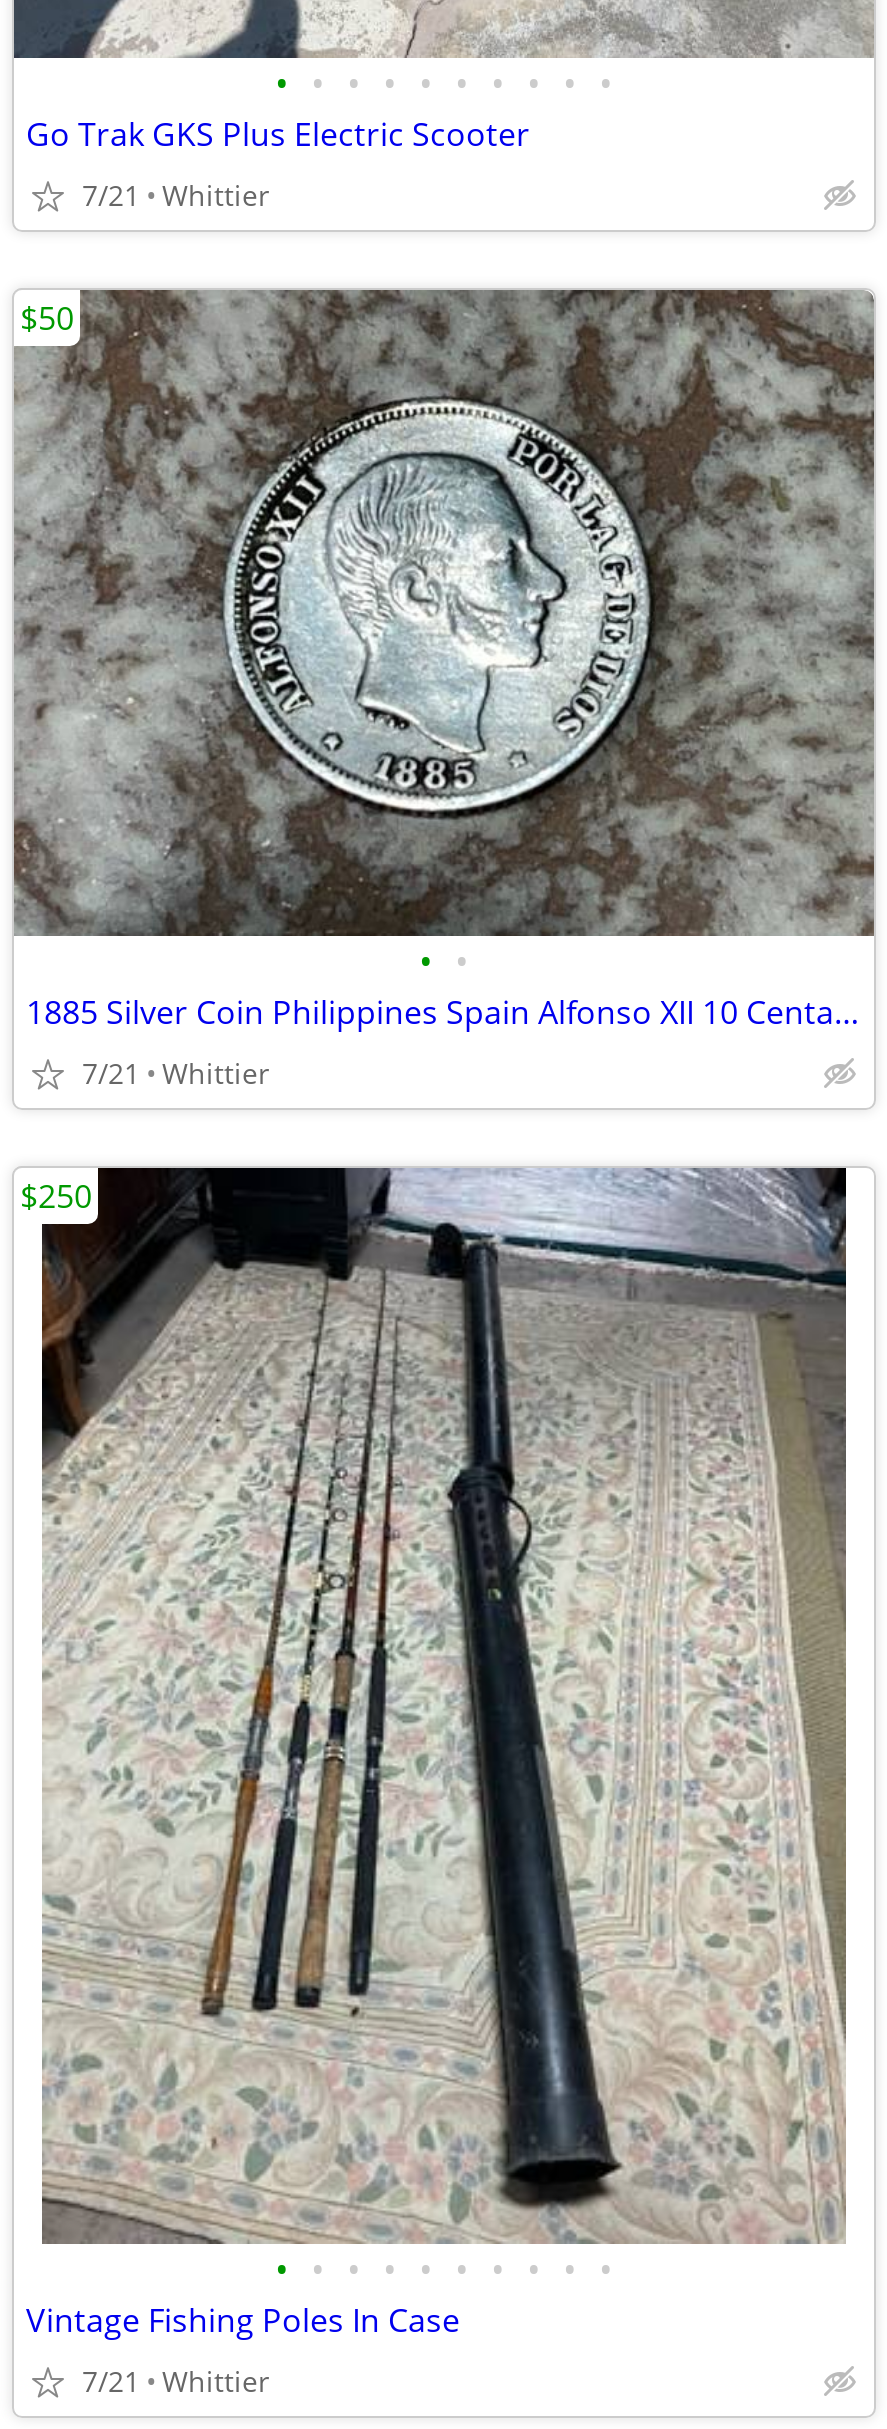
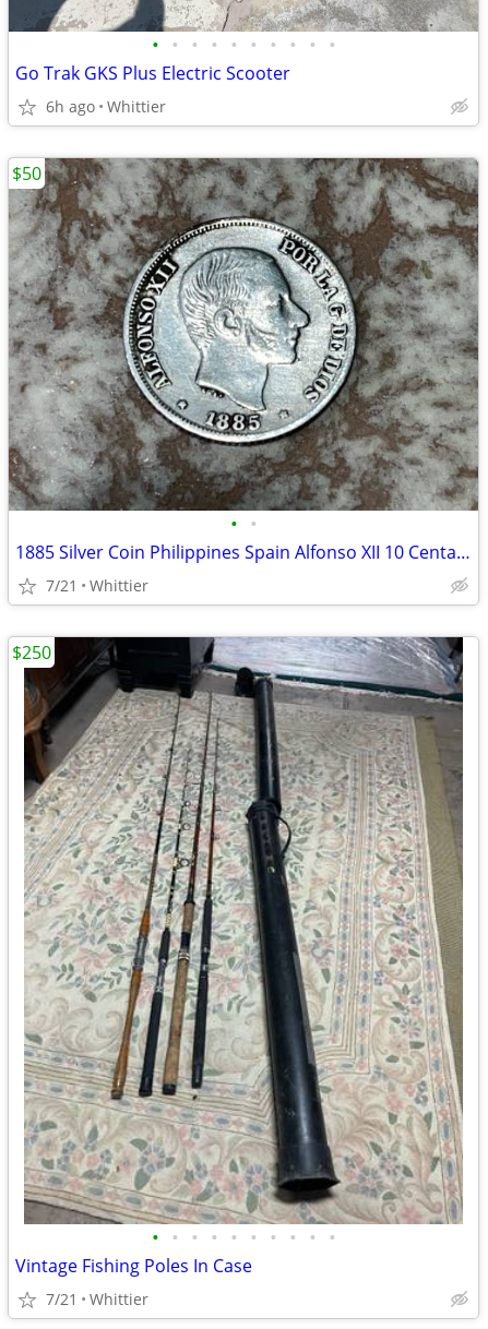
[82,176,270,214] 7/21 Whittier -> [46,96,166,117] 6h ago Whittier

